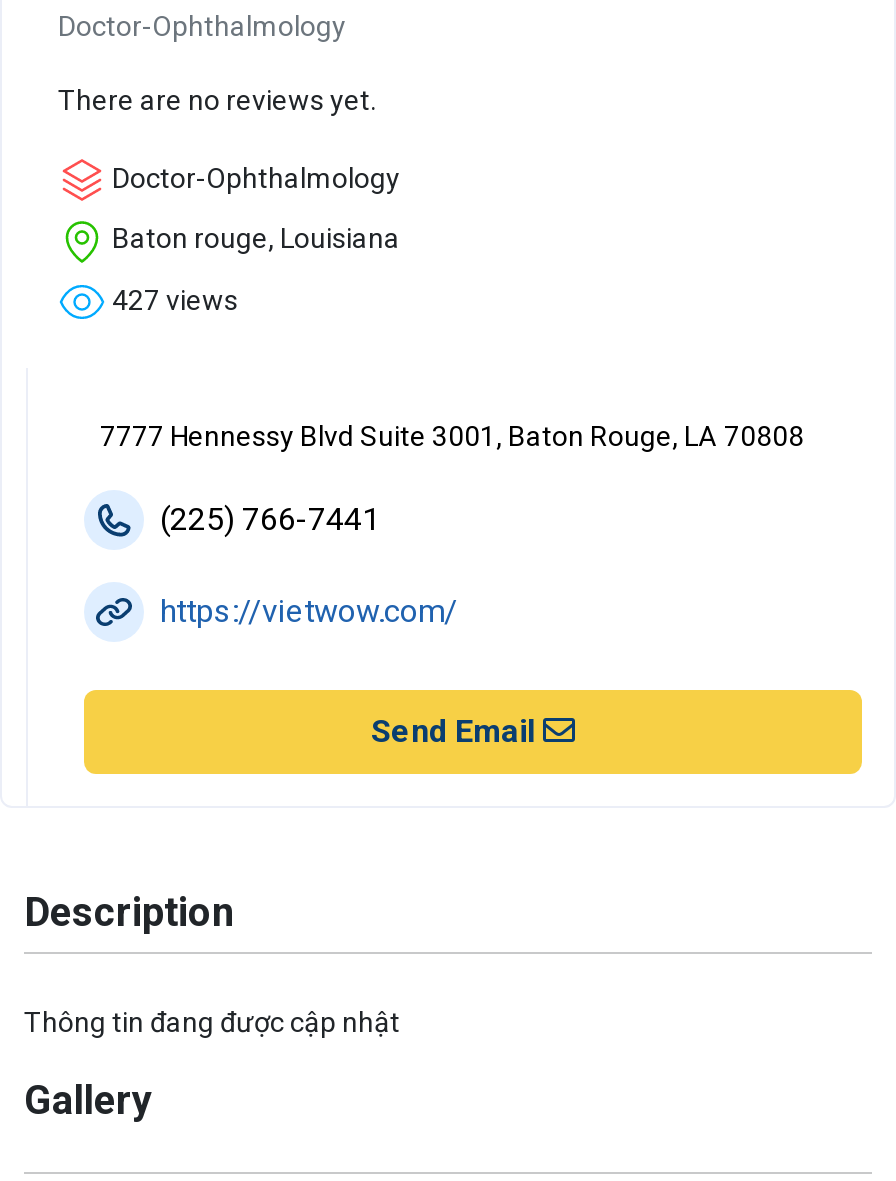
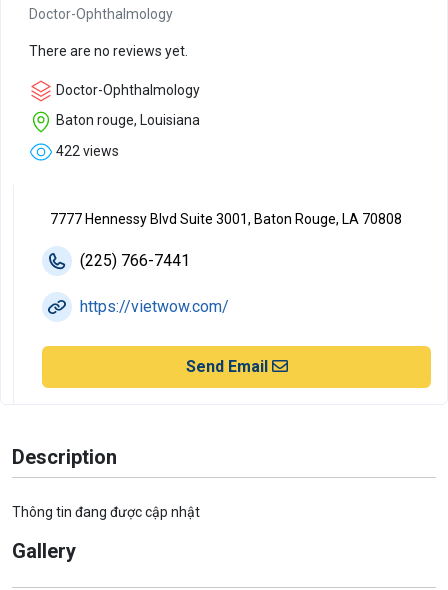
[106,283,238,315] 427 views -> [53,143,119,159] 422 views

